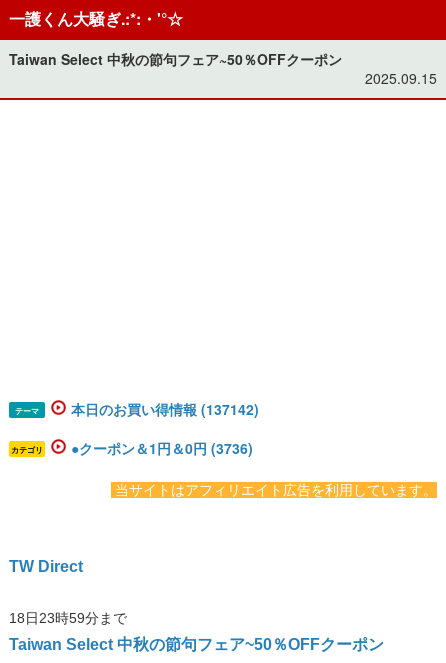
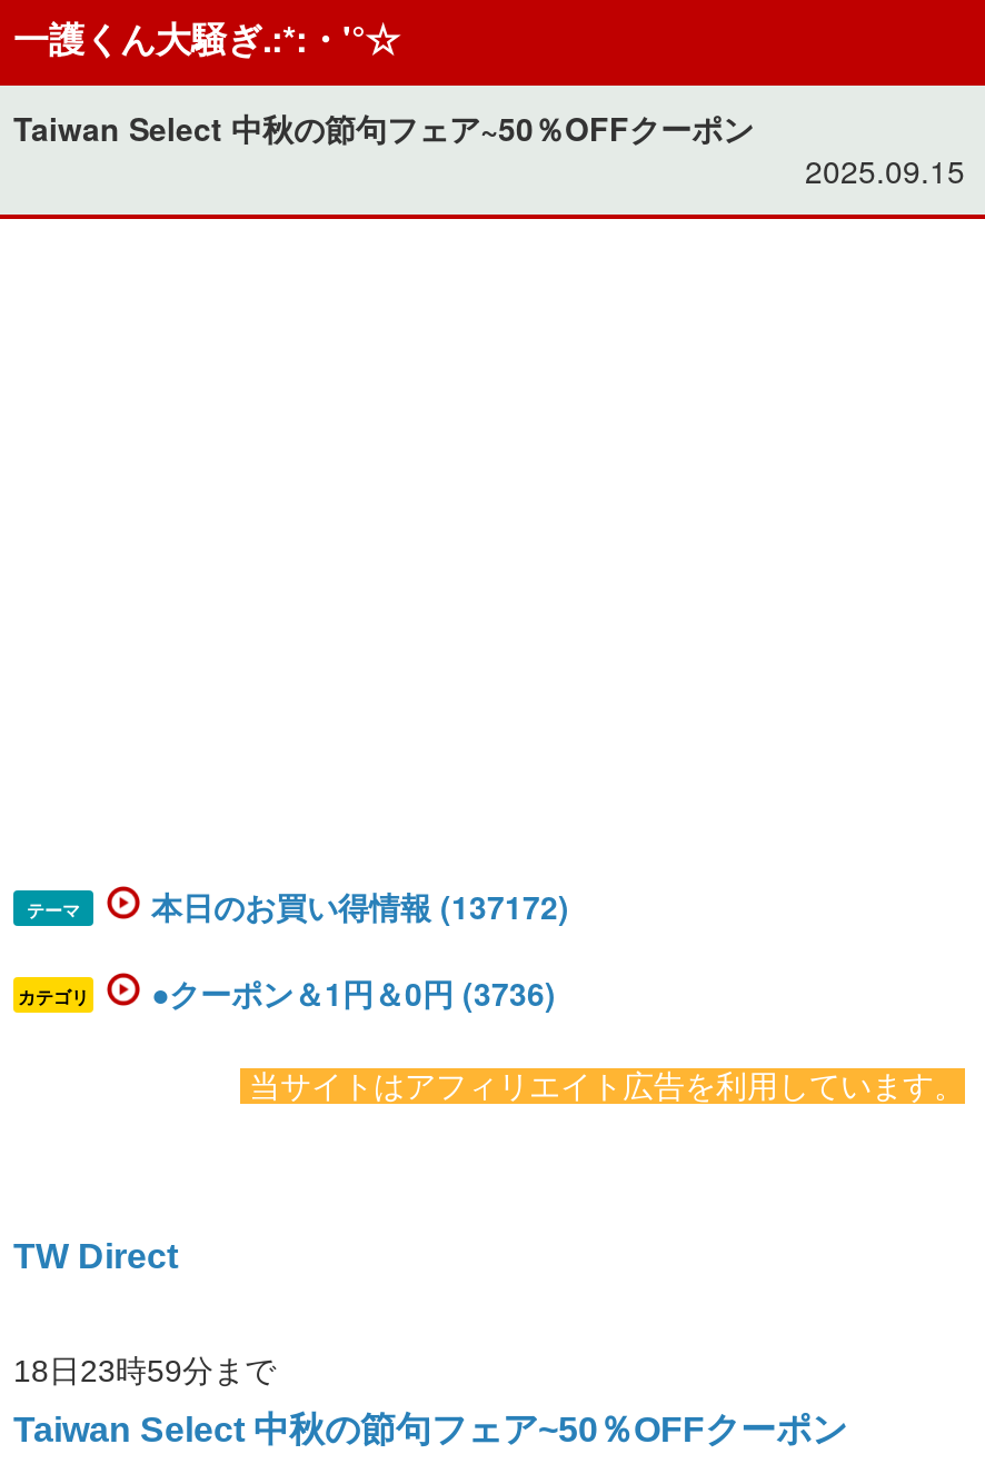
[71,399,259,419] 本日のお買い得情報 (137142) -> [151,883,569,928] 本日のお買い得情報 (137172)

